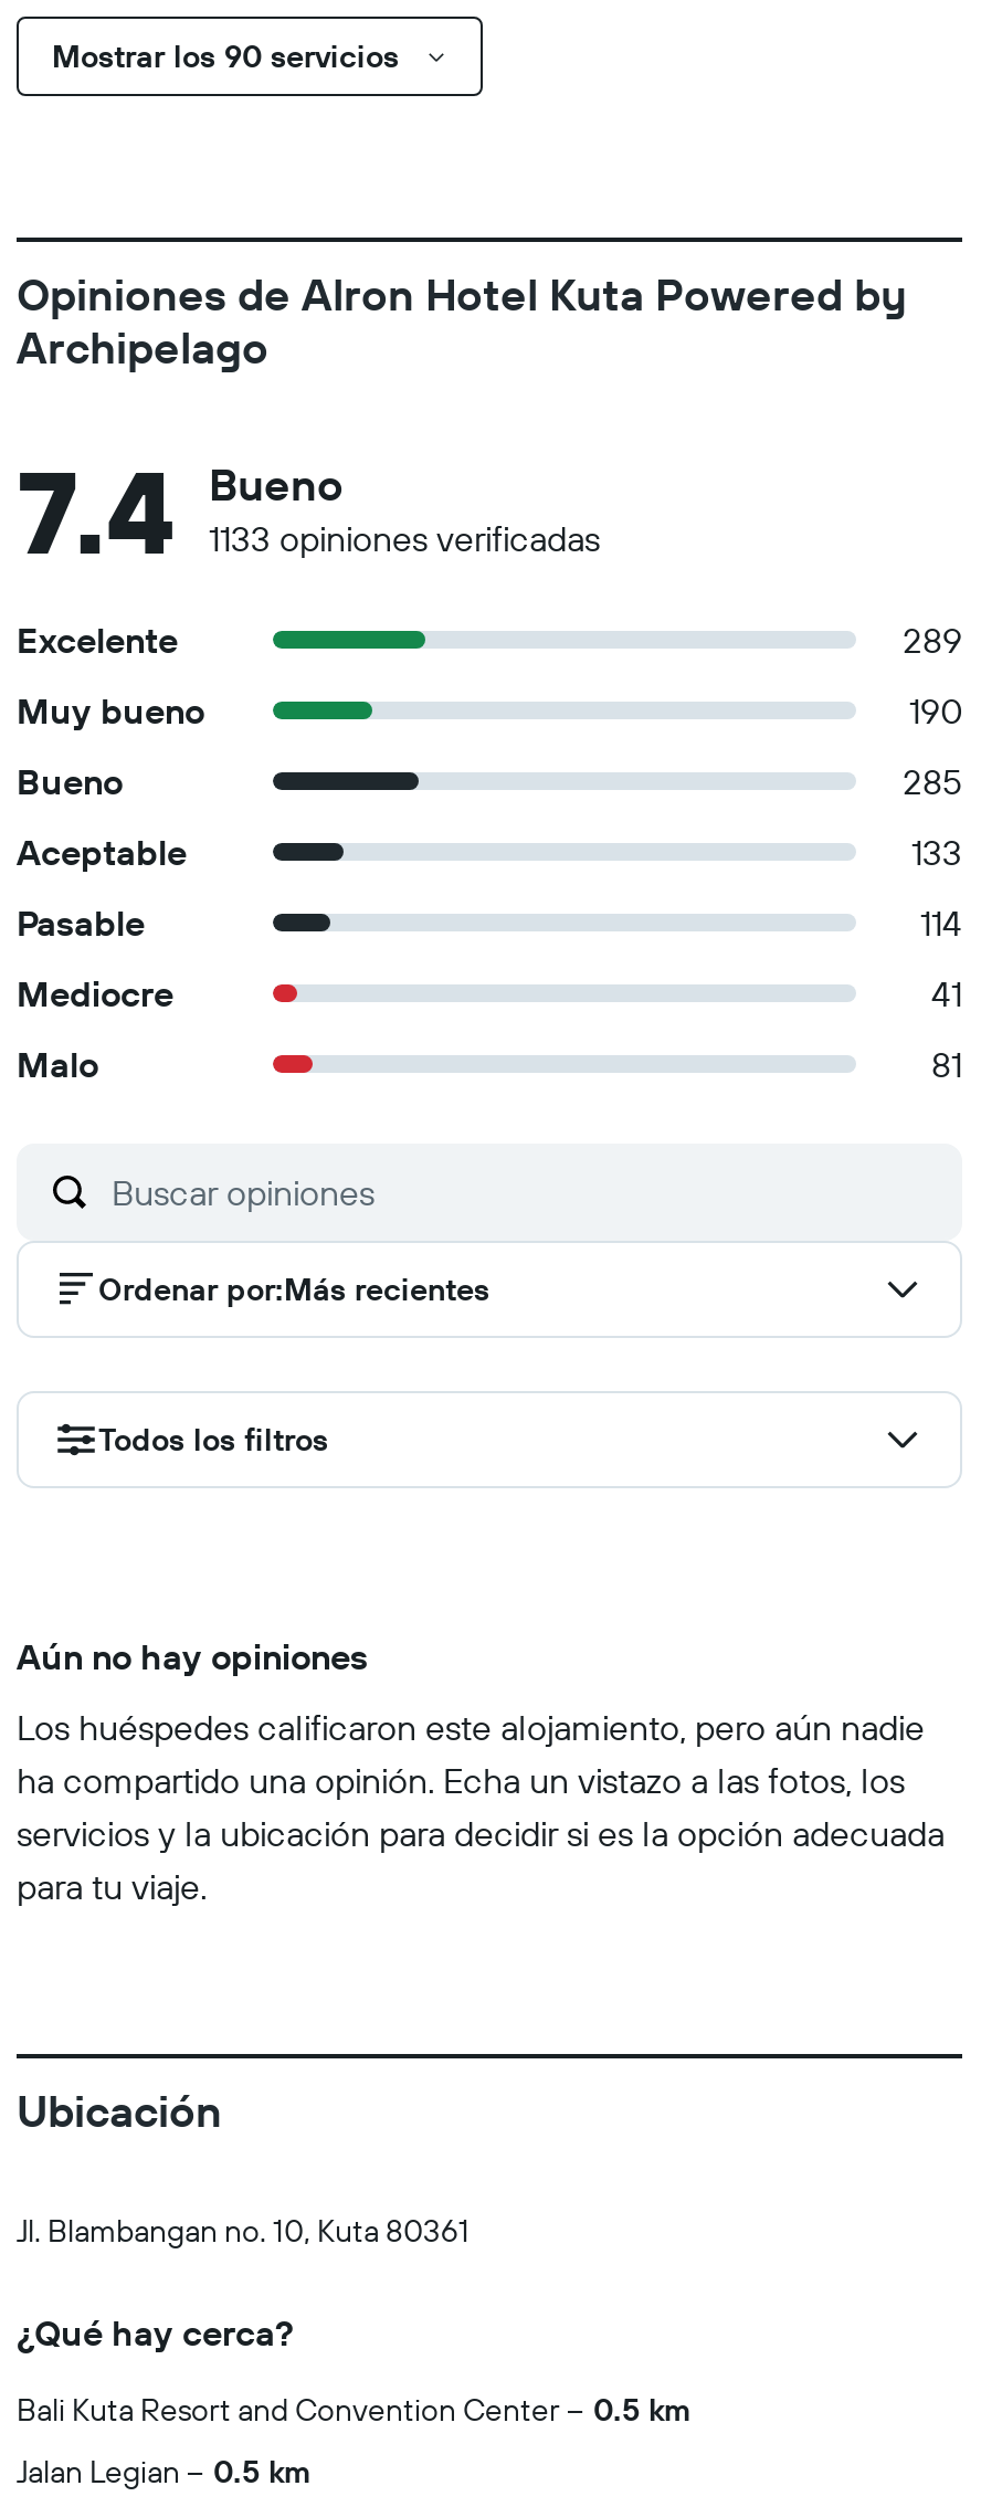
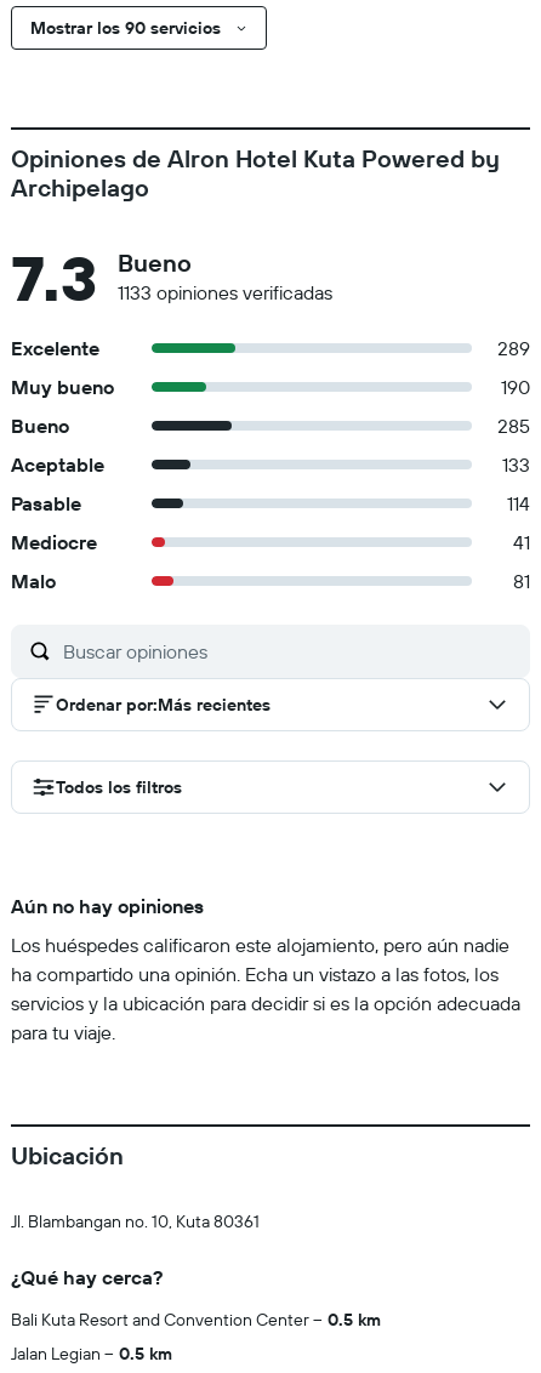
[17,439,600,584] 7.4 Bueno 1133 opiniones verificadas -> [11,238,332,318] 7.3 Bueno 1133 opiniones verificadas

